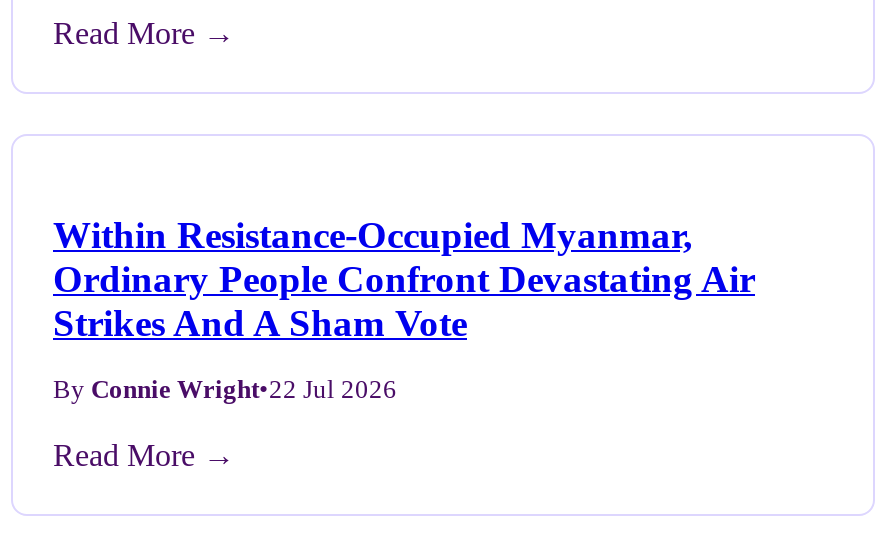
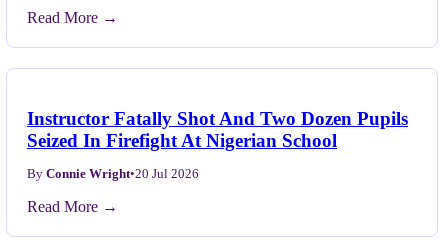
[53,215,755,345] Within Resistance-Occupied Myanmar, | Ordinary People Confront Devastating Air | Strikes And A Sham Vote -> [27,108,408,151] Instructor Fatally Shot And Two Dozen Pupils | Seized In Firefight At Nigerian School
[53,377,397,405] By Connie Wright•22 Jul 2026 -> [27,167,199,181] By Connie Wright•20 Jul 2026

